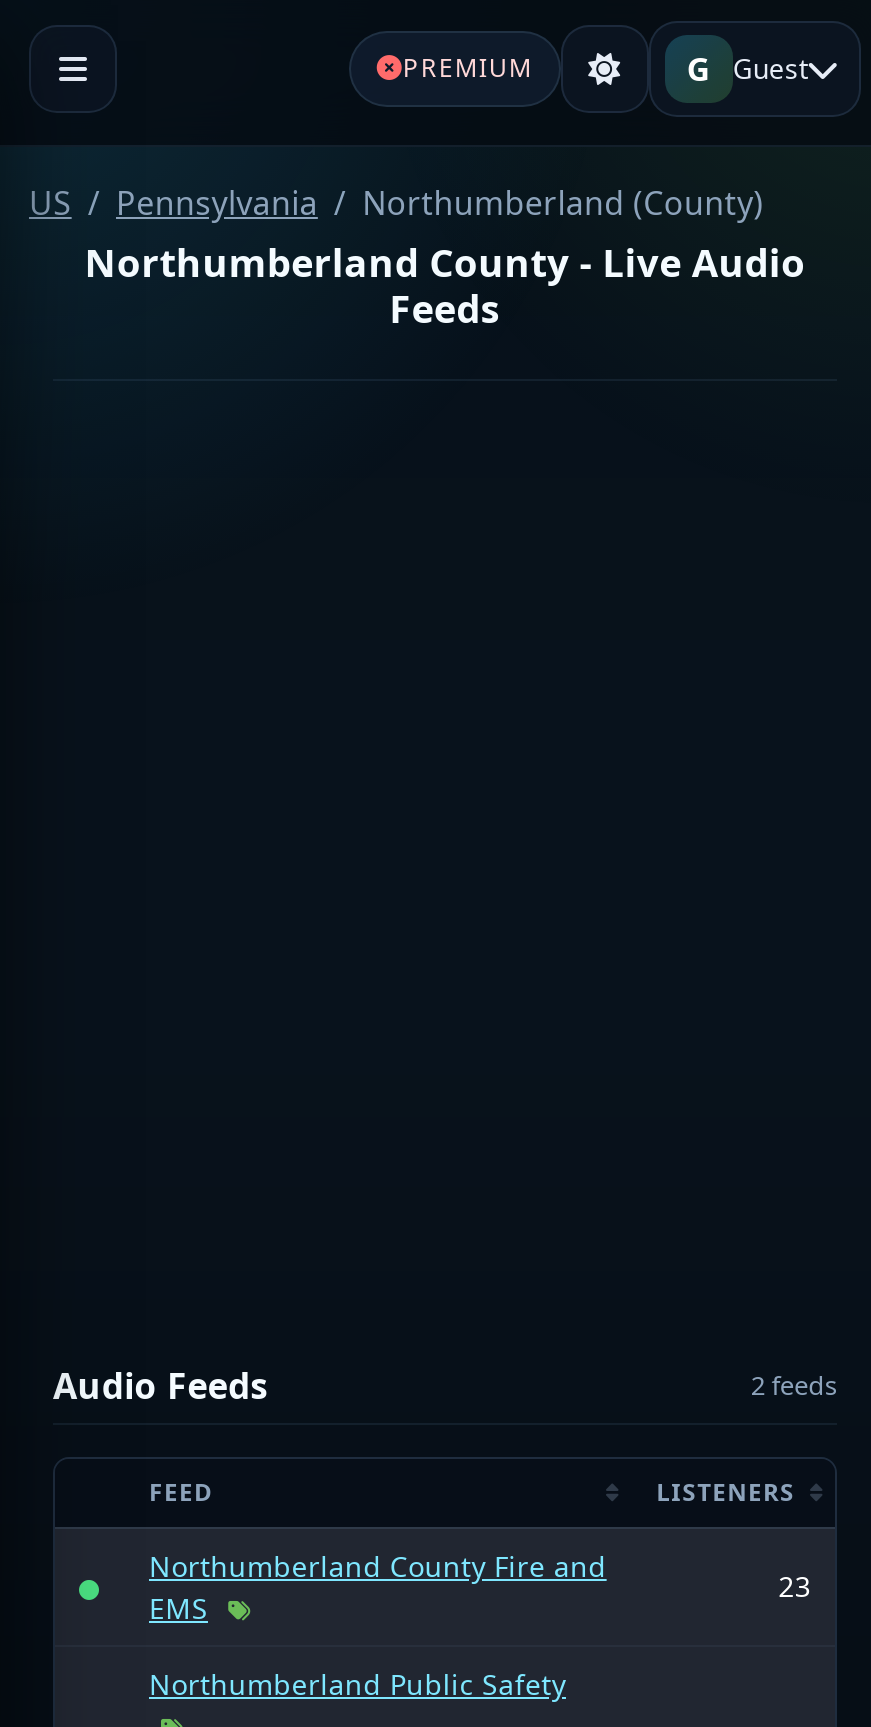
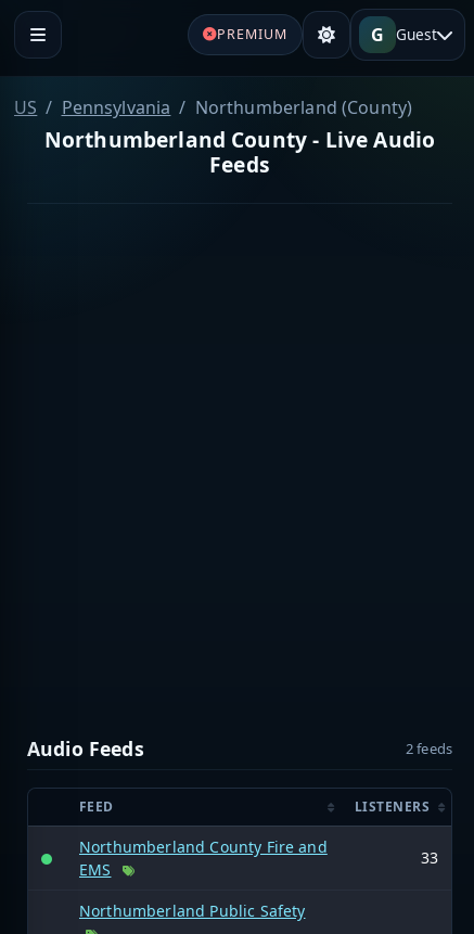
[778,1567,811,1605] 23 -> [421,847,438,868] 33

